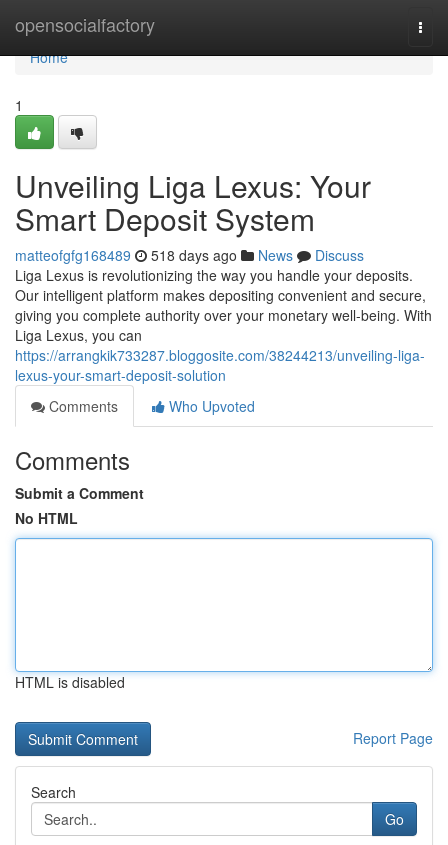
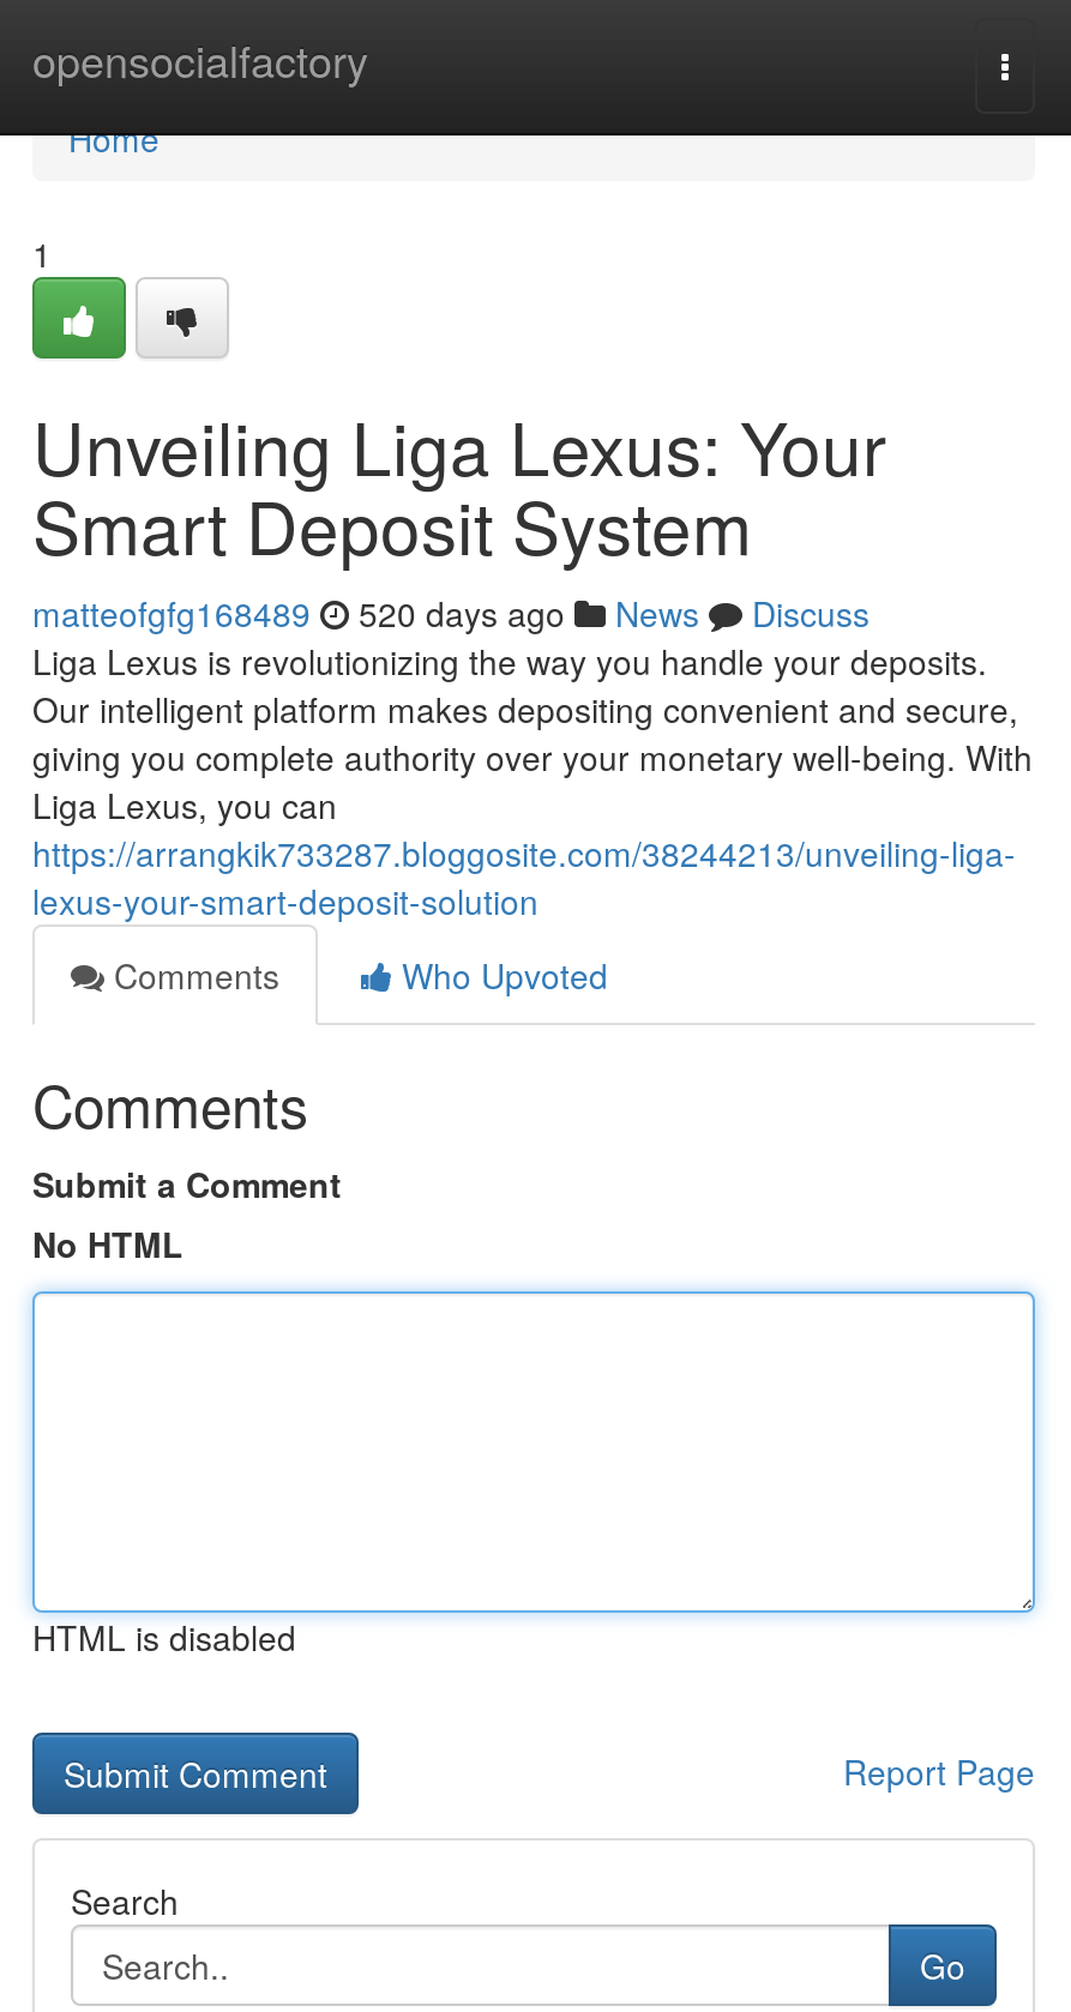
[15,245,364,265] matteofgfg168489 518 days ago News Discuss -> [32,589,870,637] matteofgfg168489 520 days ago News Discuss

